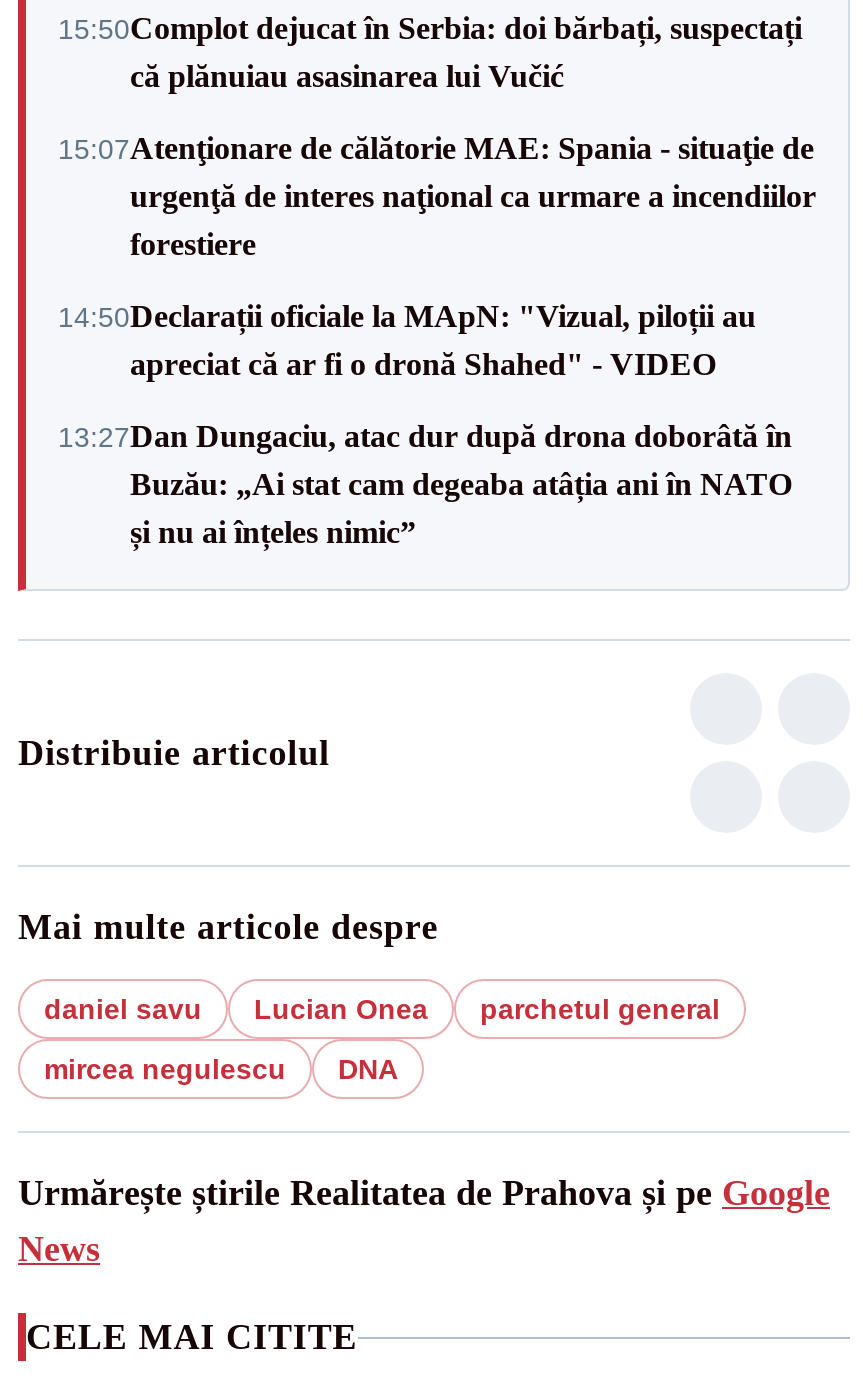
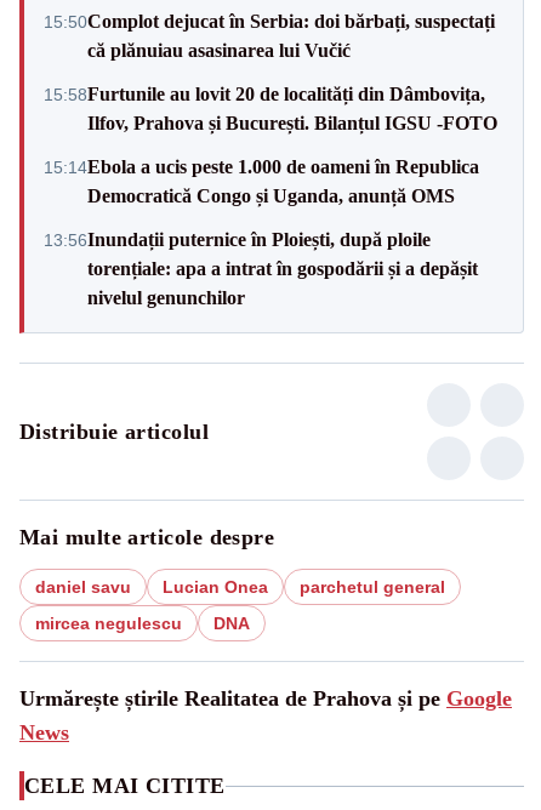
[58,132,816,262] 15:07Atenţionare de călătorie MAE: Spania - situaţie de | urgenţă de interes naţional ca urmare a incendiilor | forestiere -> [44,84,497,134] 15:58Furtunile au lovit 20 de localități din Dâmbovița, | Ilfov, Prahova și București. Bilanțul IGSU -FOTO
[58,300,756,382] 14:50Declarații oficiale la MApN: "Vizual, piloții au | apreciat că ar fi o dronă Shahed" - VIDEO -> [44,157,479,207] 15:14Ebola a ucis peste 1.000 de oameni în Republica | Democratică Congo și Uganda, anunță OMS
[58,420,792,550] 13:27Dan Dungaciu, atac dur după drona doborâtă în | Buzău: „Ai stat cam degeaba atâția ani în NATO | și nu ai înțeles nimic” -> [44,230,478,308] 13:56Inundații puternice în Ploiești, după ploile | torențiale: apa a intrat în gospodării și a depășit | nivelul genunchilor

